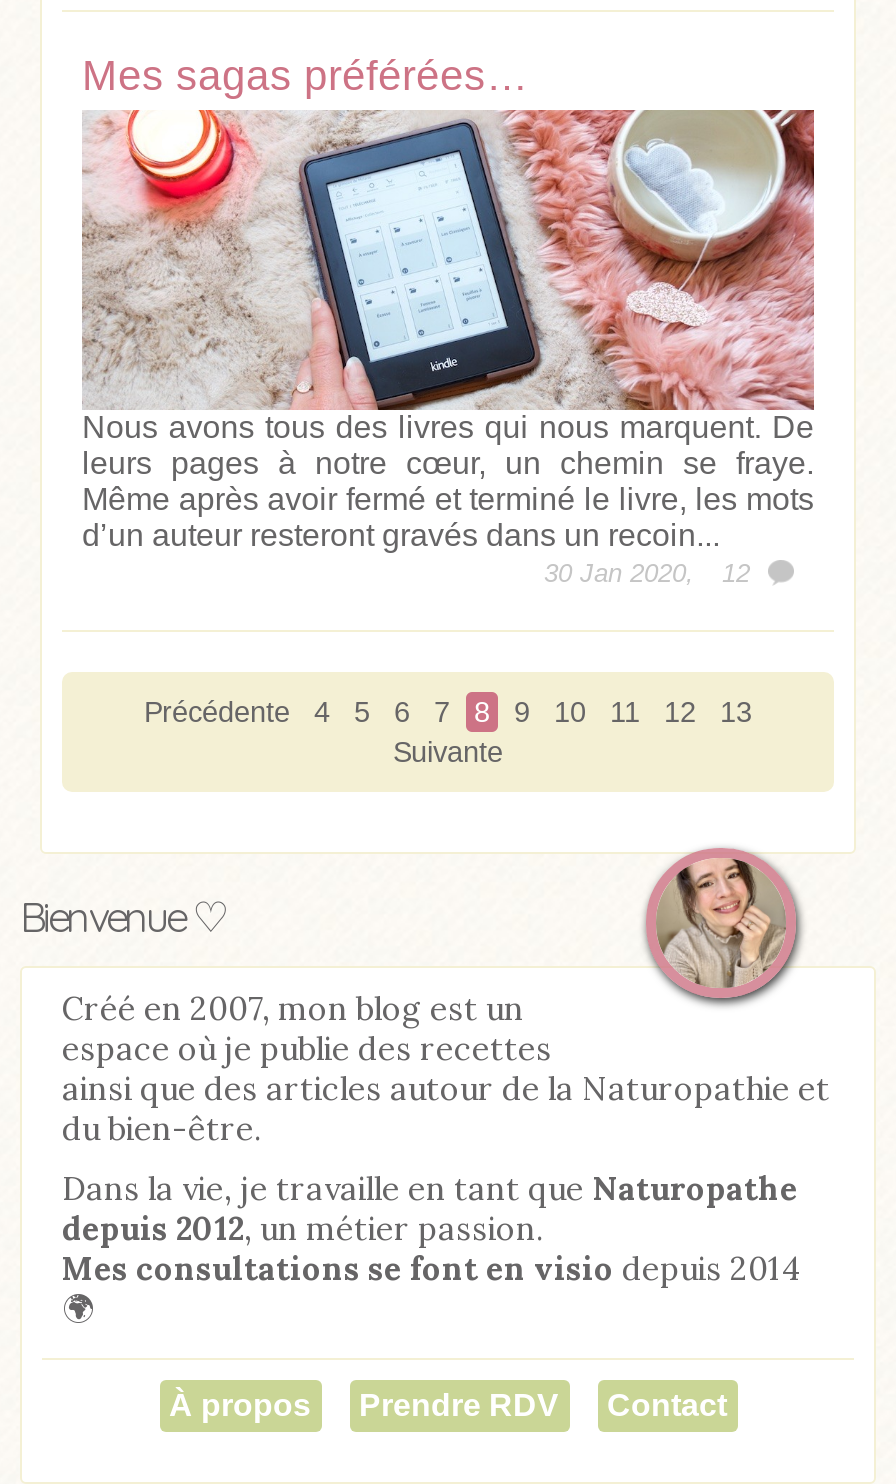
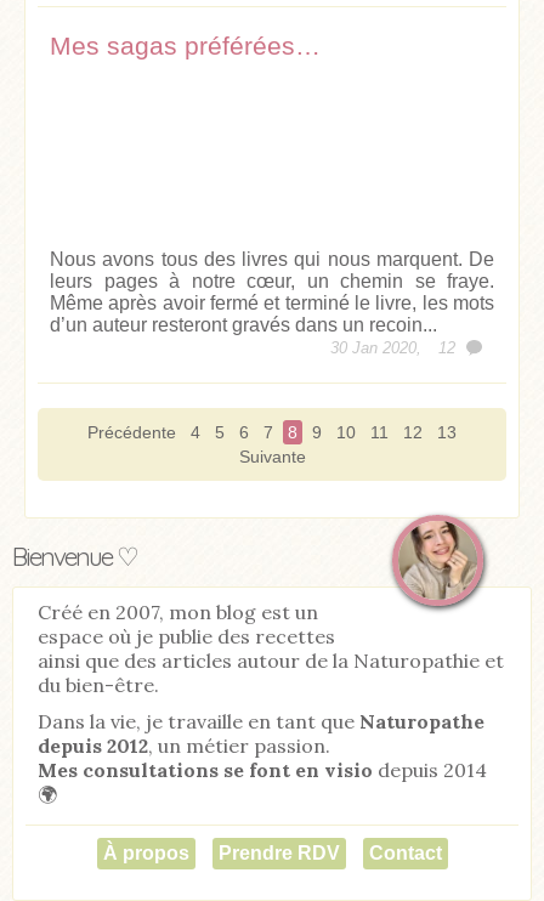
[80,108,816,406] [image] -> none

